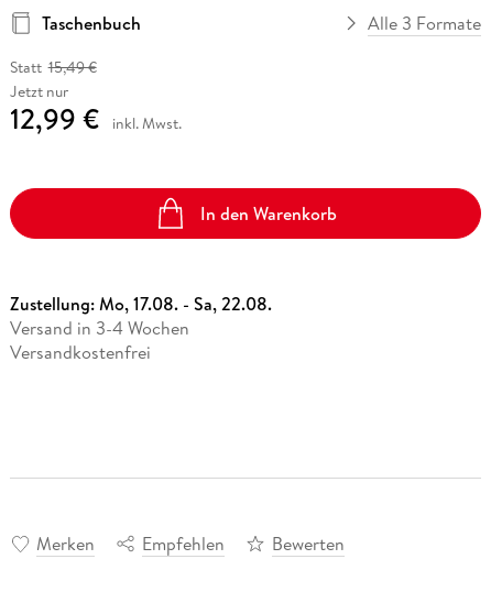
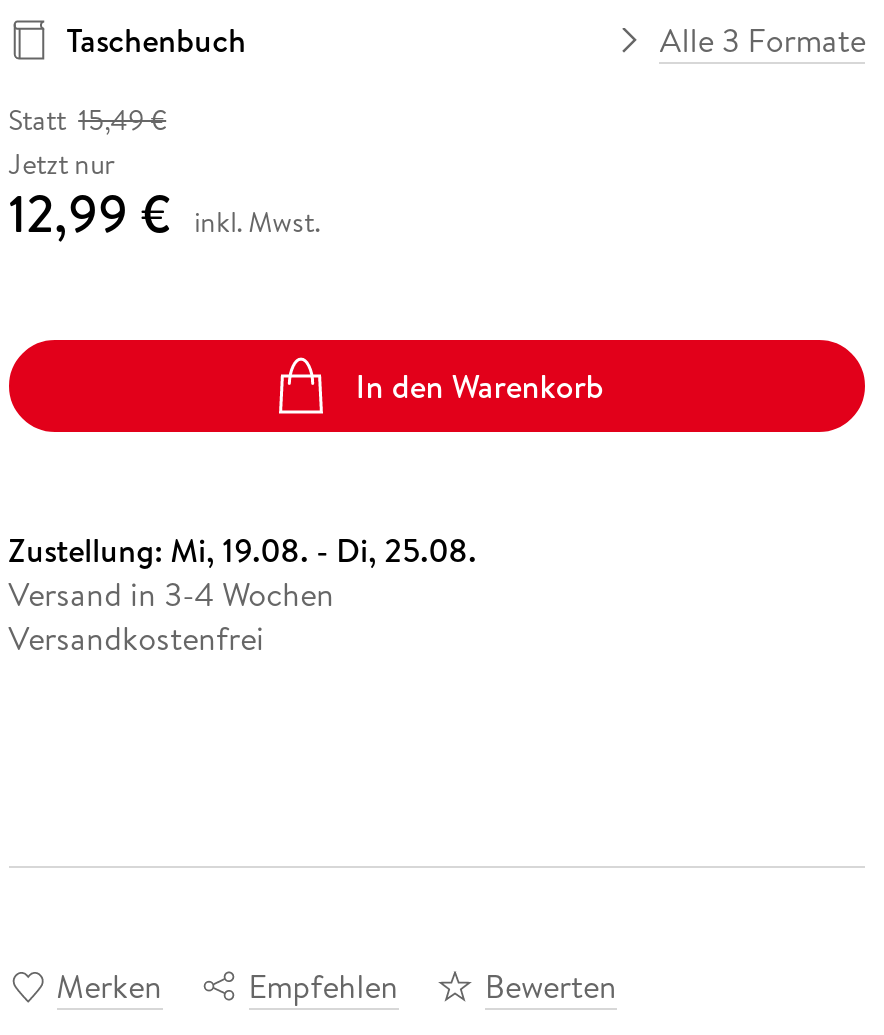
[9,292,271,316] Zustellung: Mo, 17.08. - Sa, 22.08. -> [8,528,476,572] Zustellung: Mi, 19.08. - Di, 25.08.

